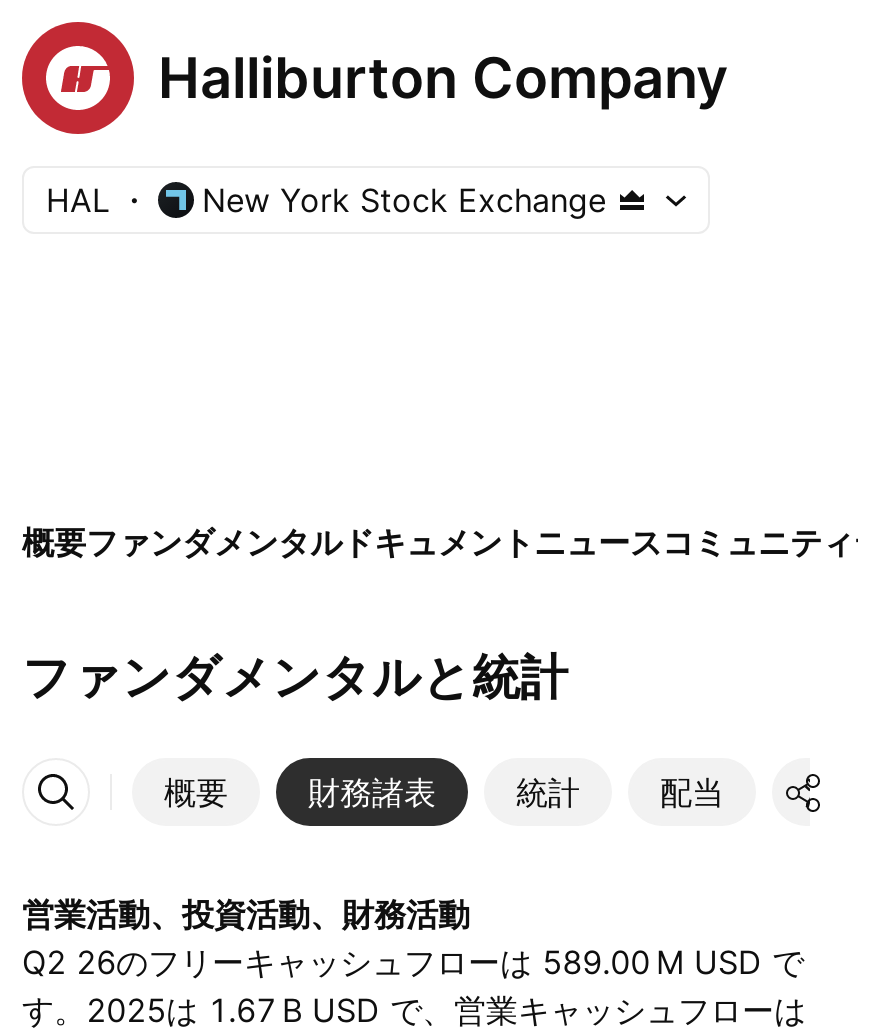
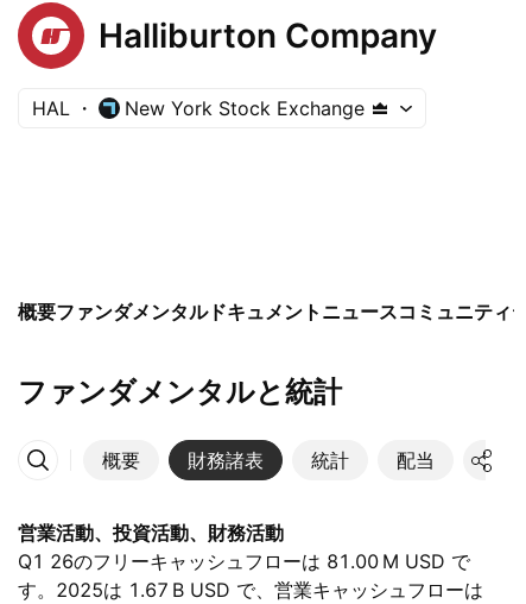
[22,942,804,982] Q2 26のフリーキャッシュフローは 589.00 M USD で -> [18,549,470,573] Q1 26のフリーキャッシュフローは 81.00 M USD で

